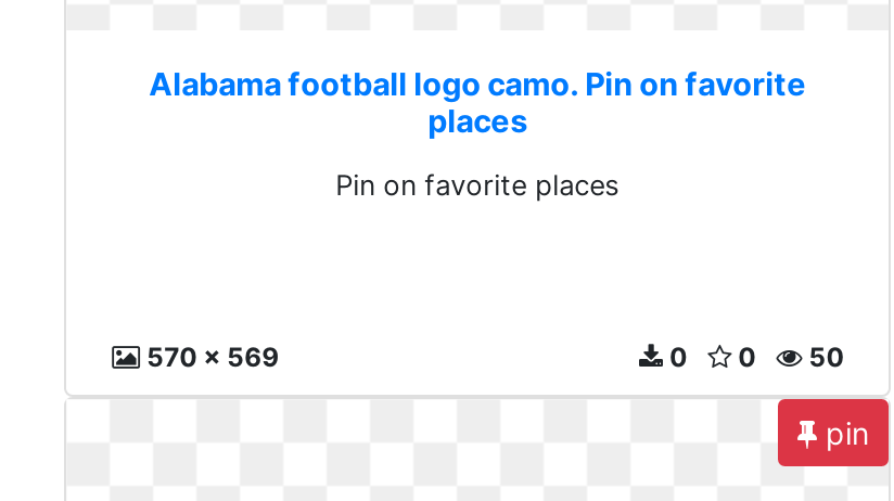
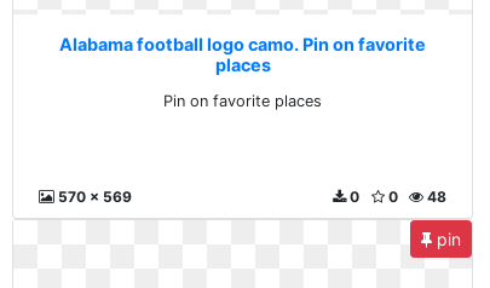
[663,341,843,373] 0 0 50 -> [346,188,447,206] 0 0 48

